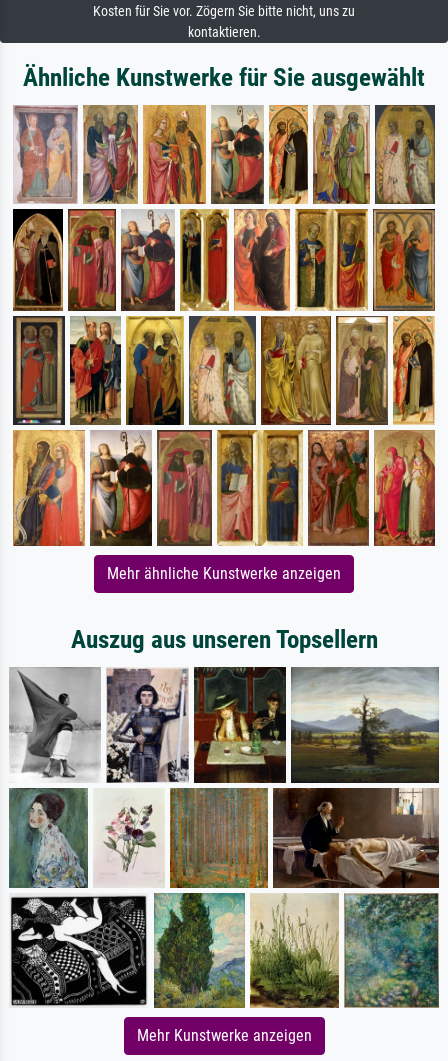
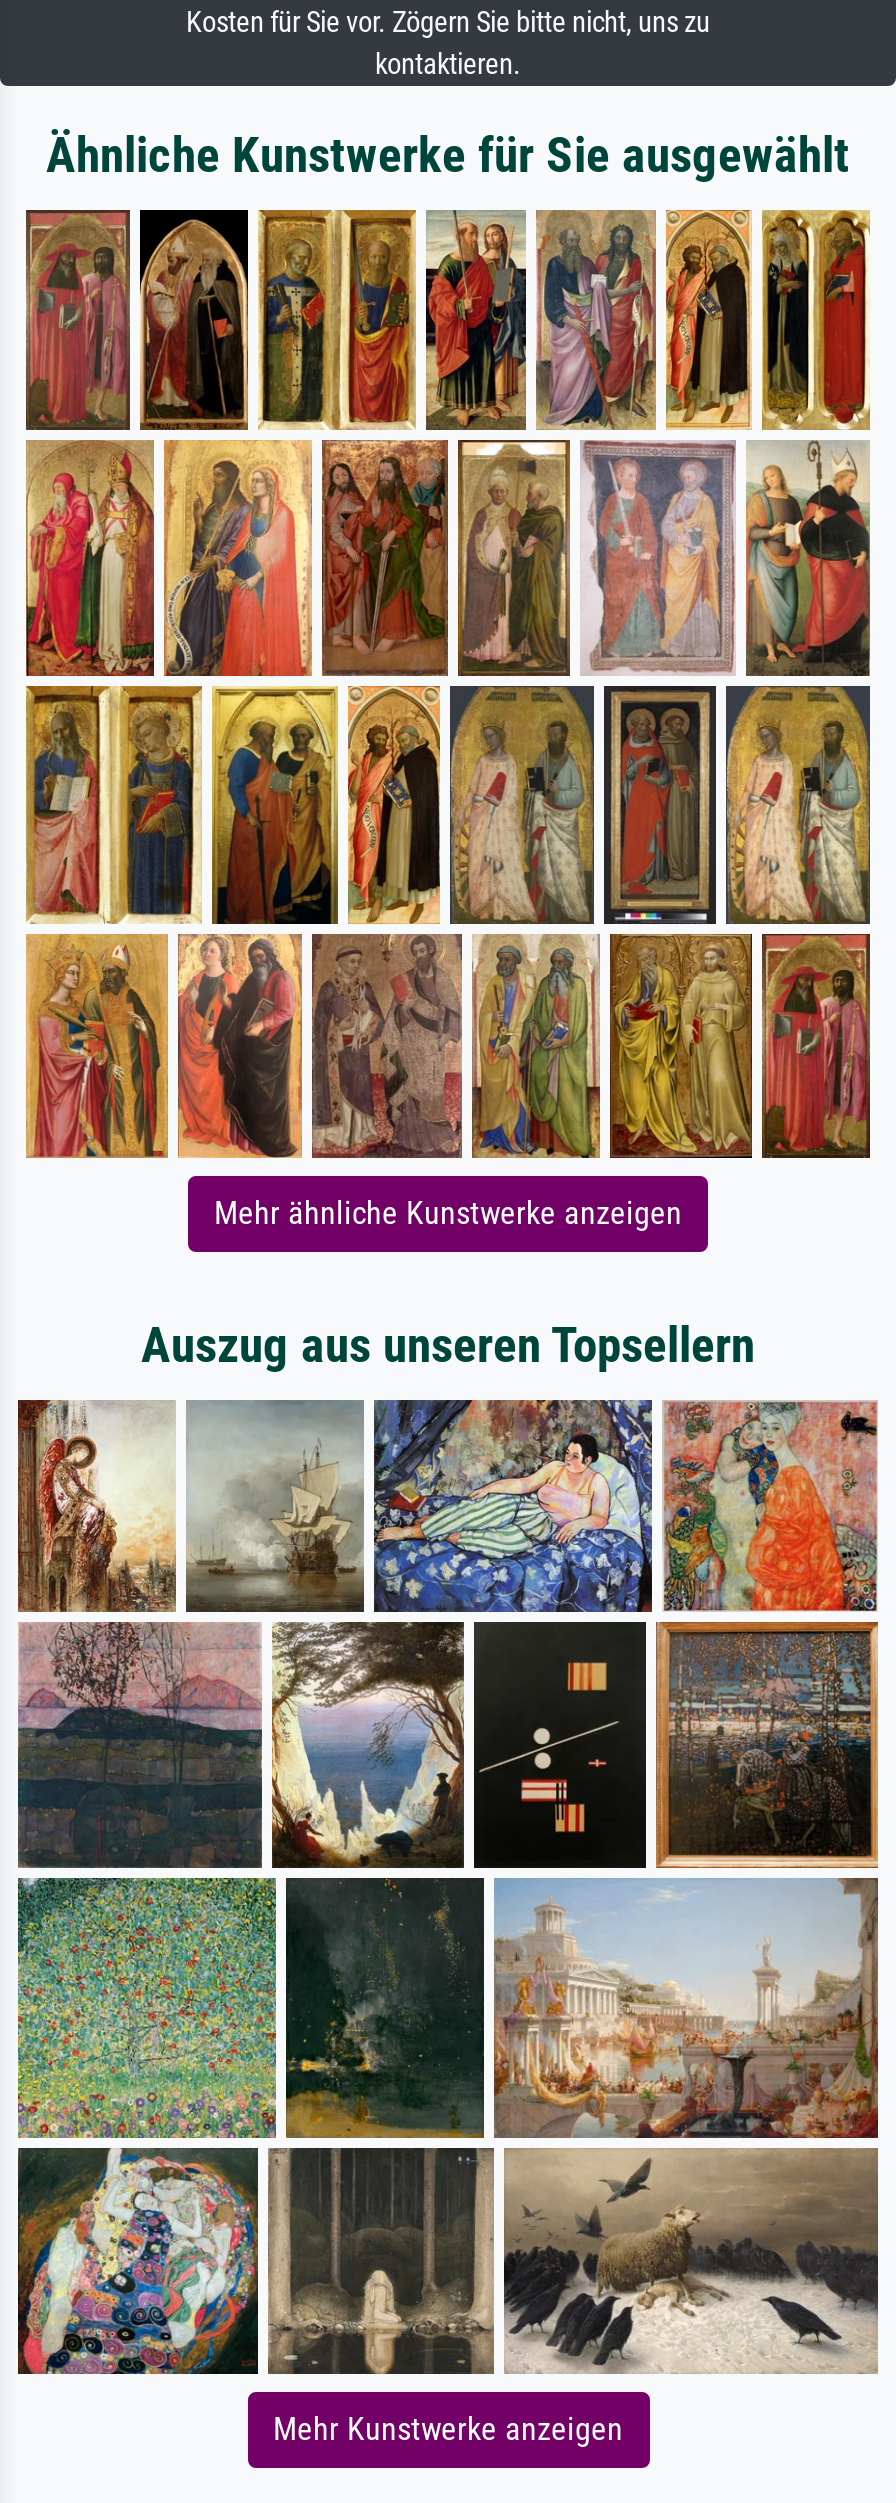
[12,104,436,547] [image] -> [24,208,872,1160] [image]
[9,666,439,1009] [image] -> [16,1398,880,2376] [image]

